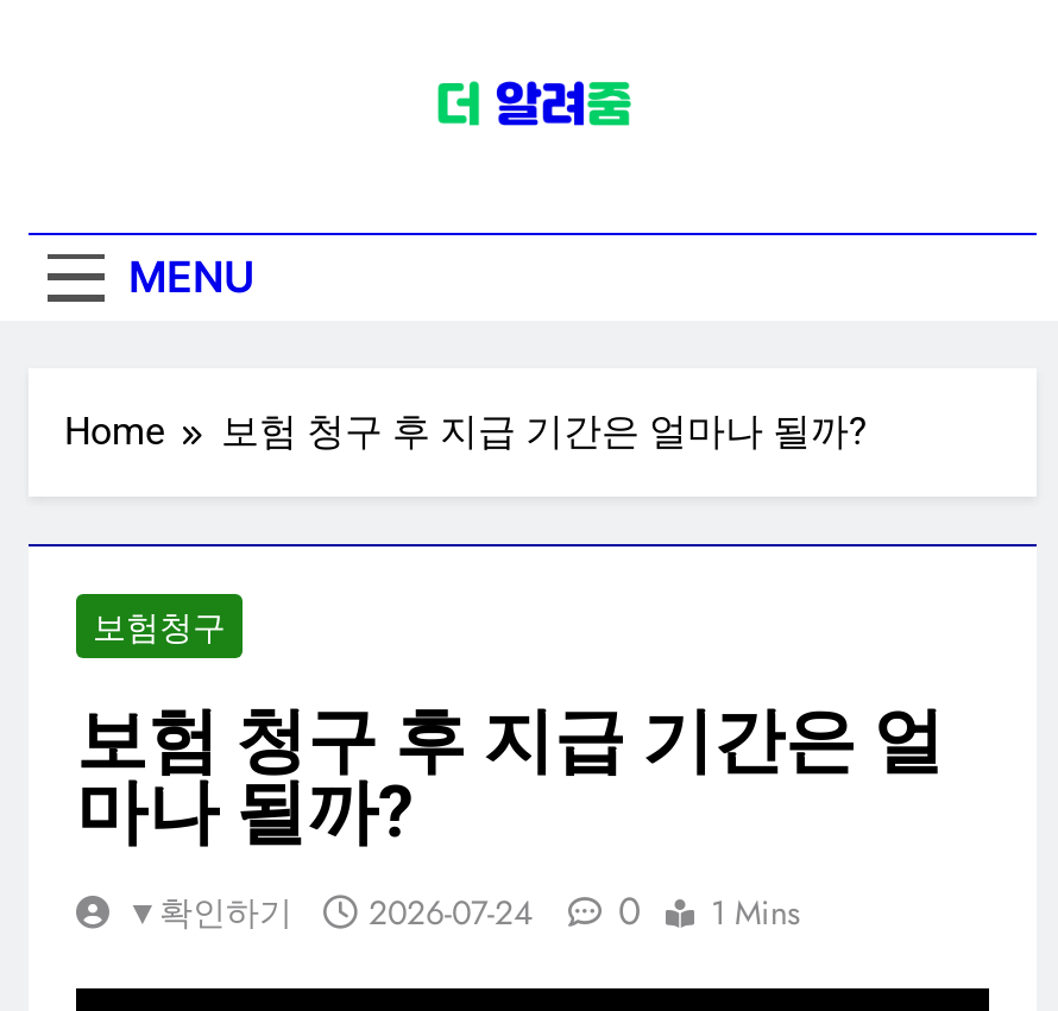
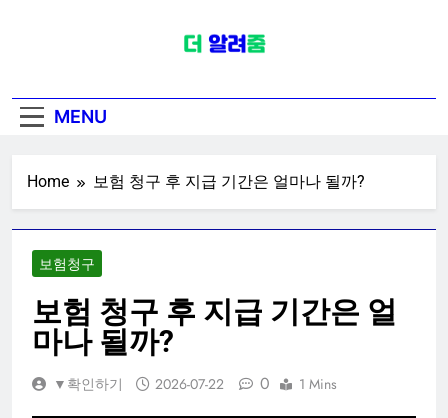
[369,888,533,935] 2026-07-24 -> [155,374,224,394] 2026-07-22

